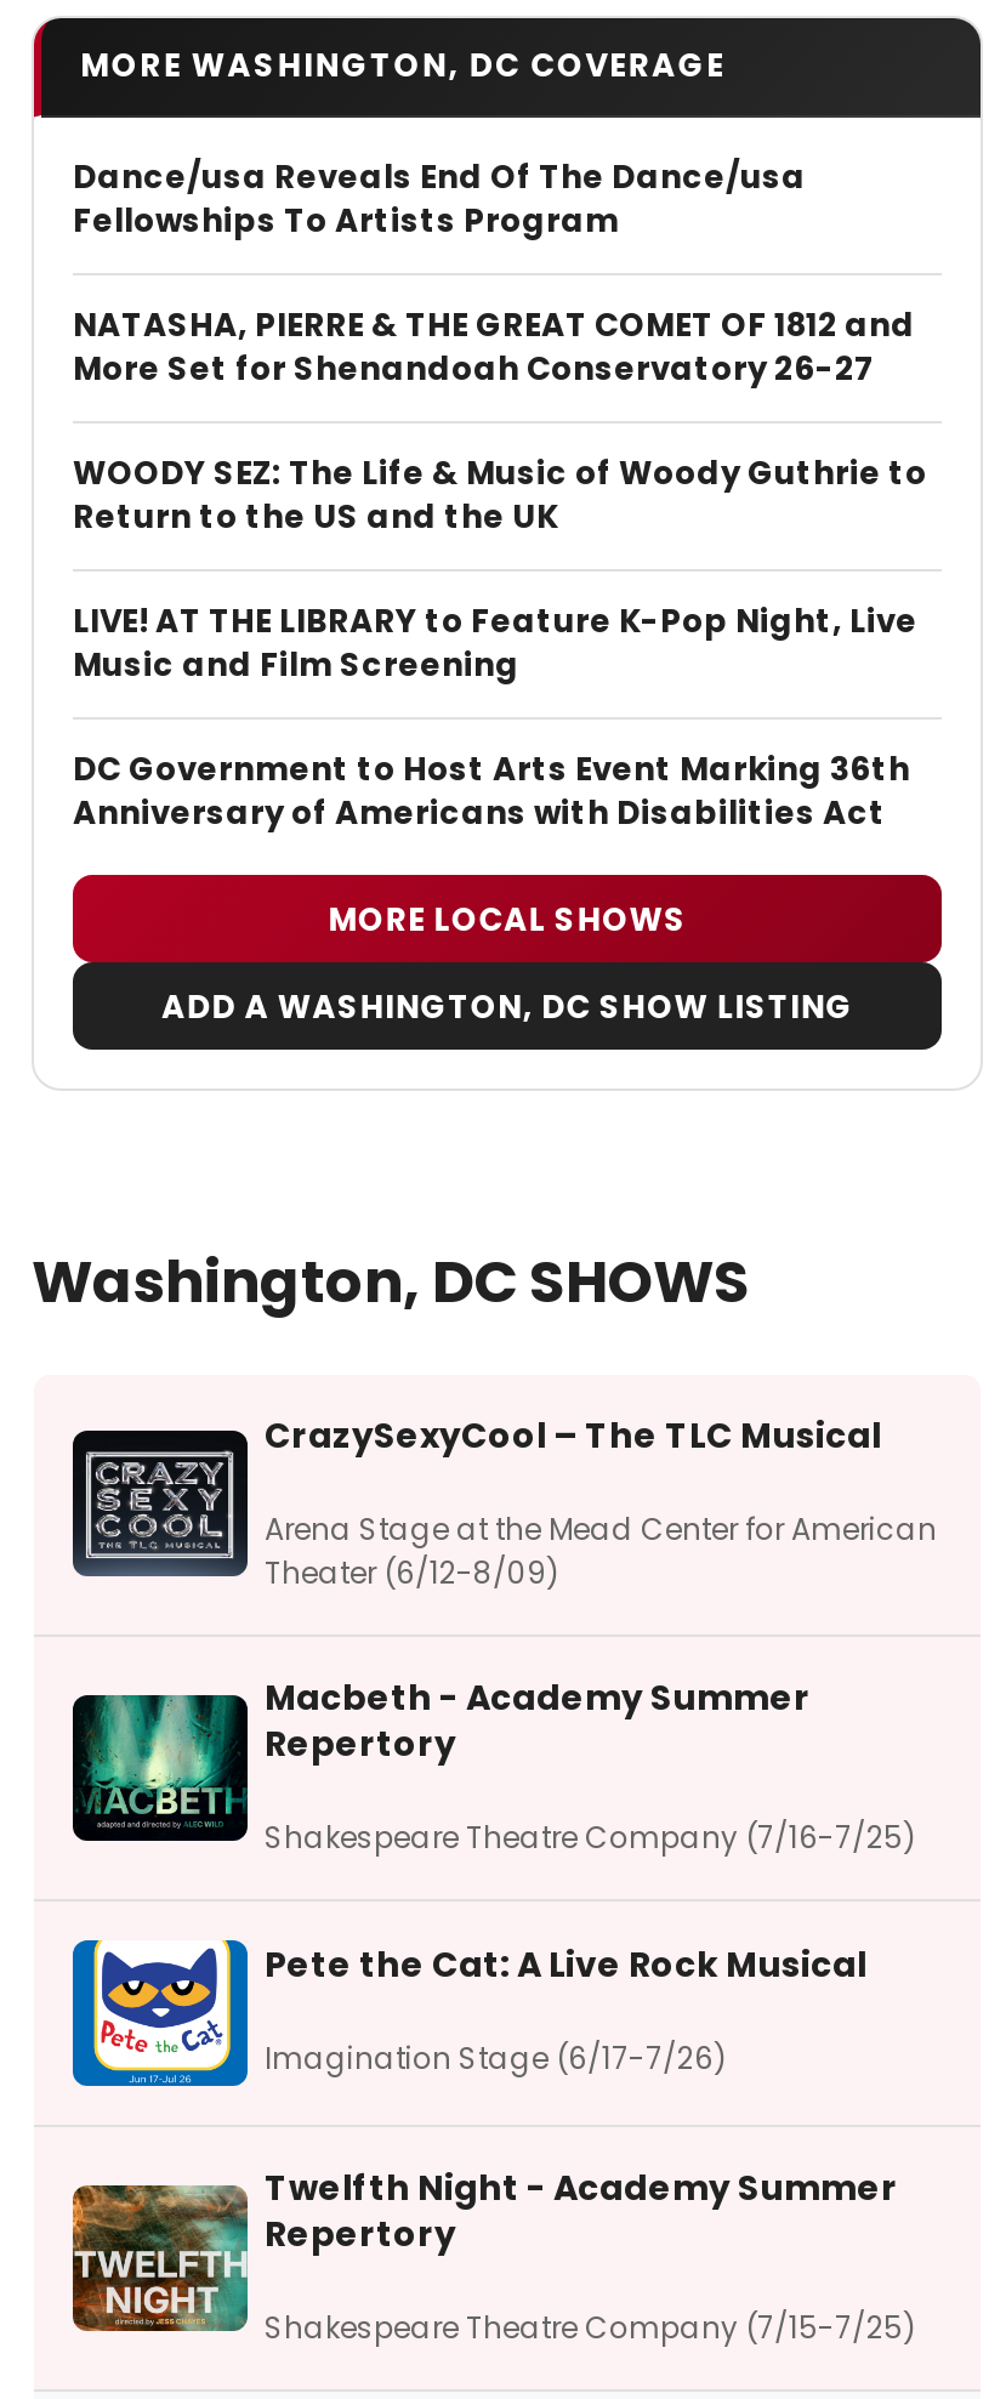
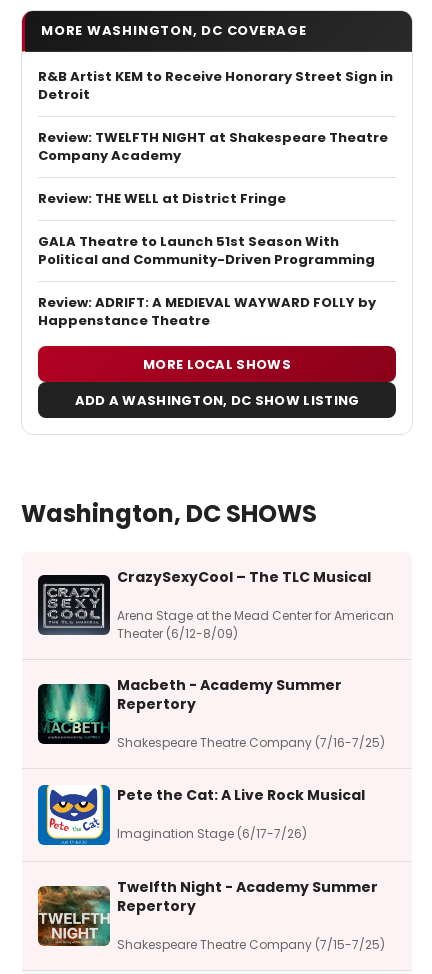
[73,155,806,245] Dance/usa Reveals End Of The Dance/usa | Fellowships To Artists Program -> [38,67,393,104] R&B Artist KEM to Receive Honorary Street Sign in | Detroit
[73,303,915,393] NATASHA, PIERRE & THE GREAT COMET OF 1812 and | More Set for Shenandoah Conservatory 26-27 -> [38,128,388,165] Review: TWELFTH NIGHT at Shakespeare Theatre | Company Academy
[73,451,927,541] WOODY SEZ: The Life & Music of Woody Guthrie to | Return to the US and the UK -> [38,189,286,208] Review: THE WELL at District Fringe
[73,599,917,689] LIVE! AT THE LIBRARY to Feature K-Pop Night, Live | Music and Film Screening -> [38,232,375,269] GALA Theatre to Launch 51st Season With | Political and Community-Driven Programming
[73,747,910,837] DC Government to Host Arts Event Marking 36th | Anniversary of Americans with Disabilities Act -> [38,293,376,330] Review: ADRIFT: A MEDIEVAL WAYWARD FOLLY by | Happenstance Theatre

